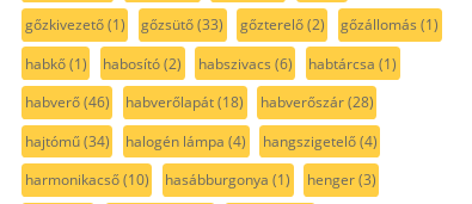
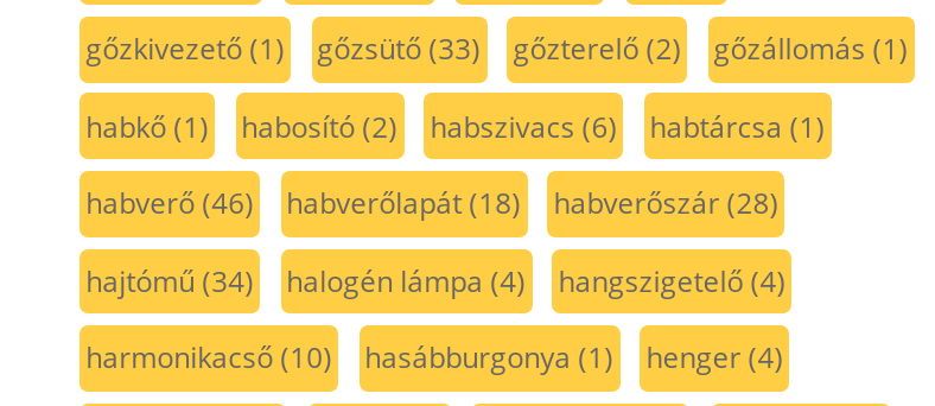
[25,170,376,190] harmonikacső (10) hasábburgonya (1) henger (3) -> [86,338,784,379] harmonikacső (10) hasábburgonya (1) henger (4)

